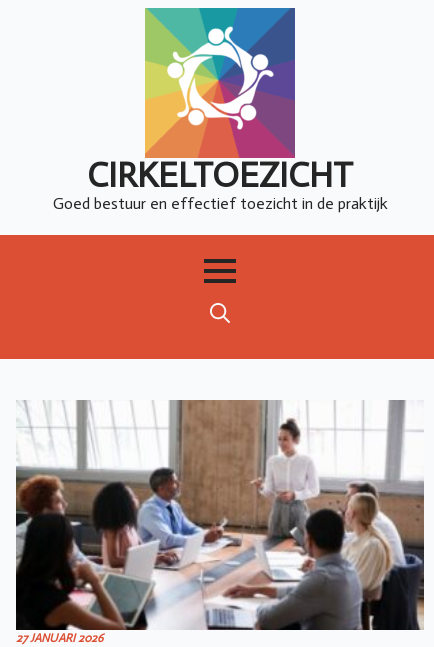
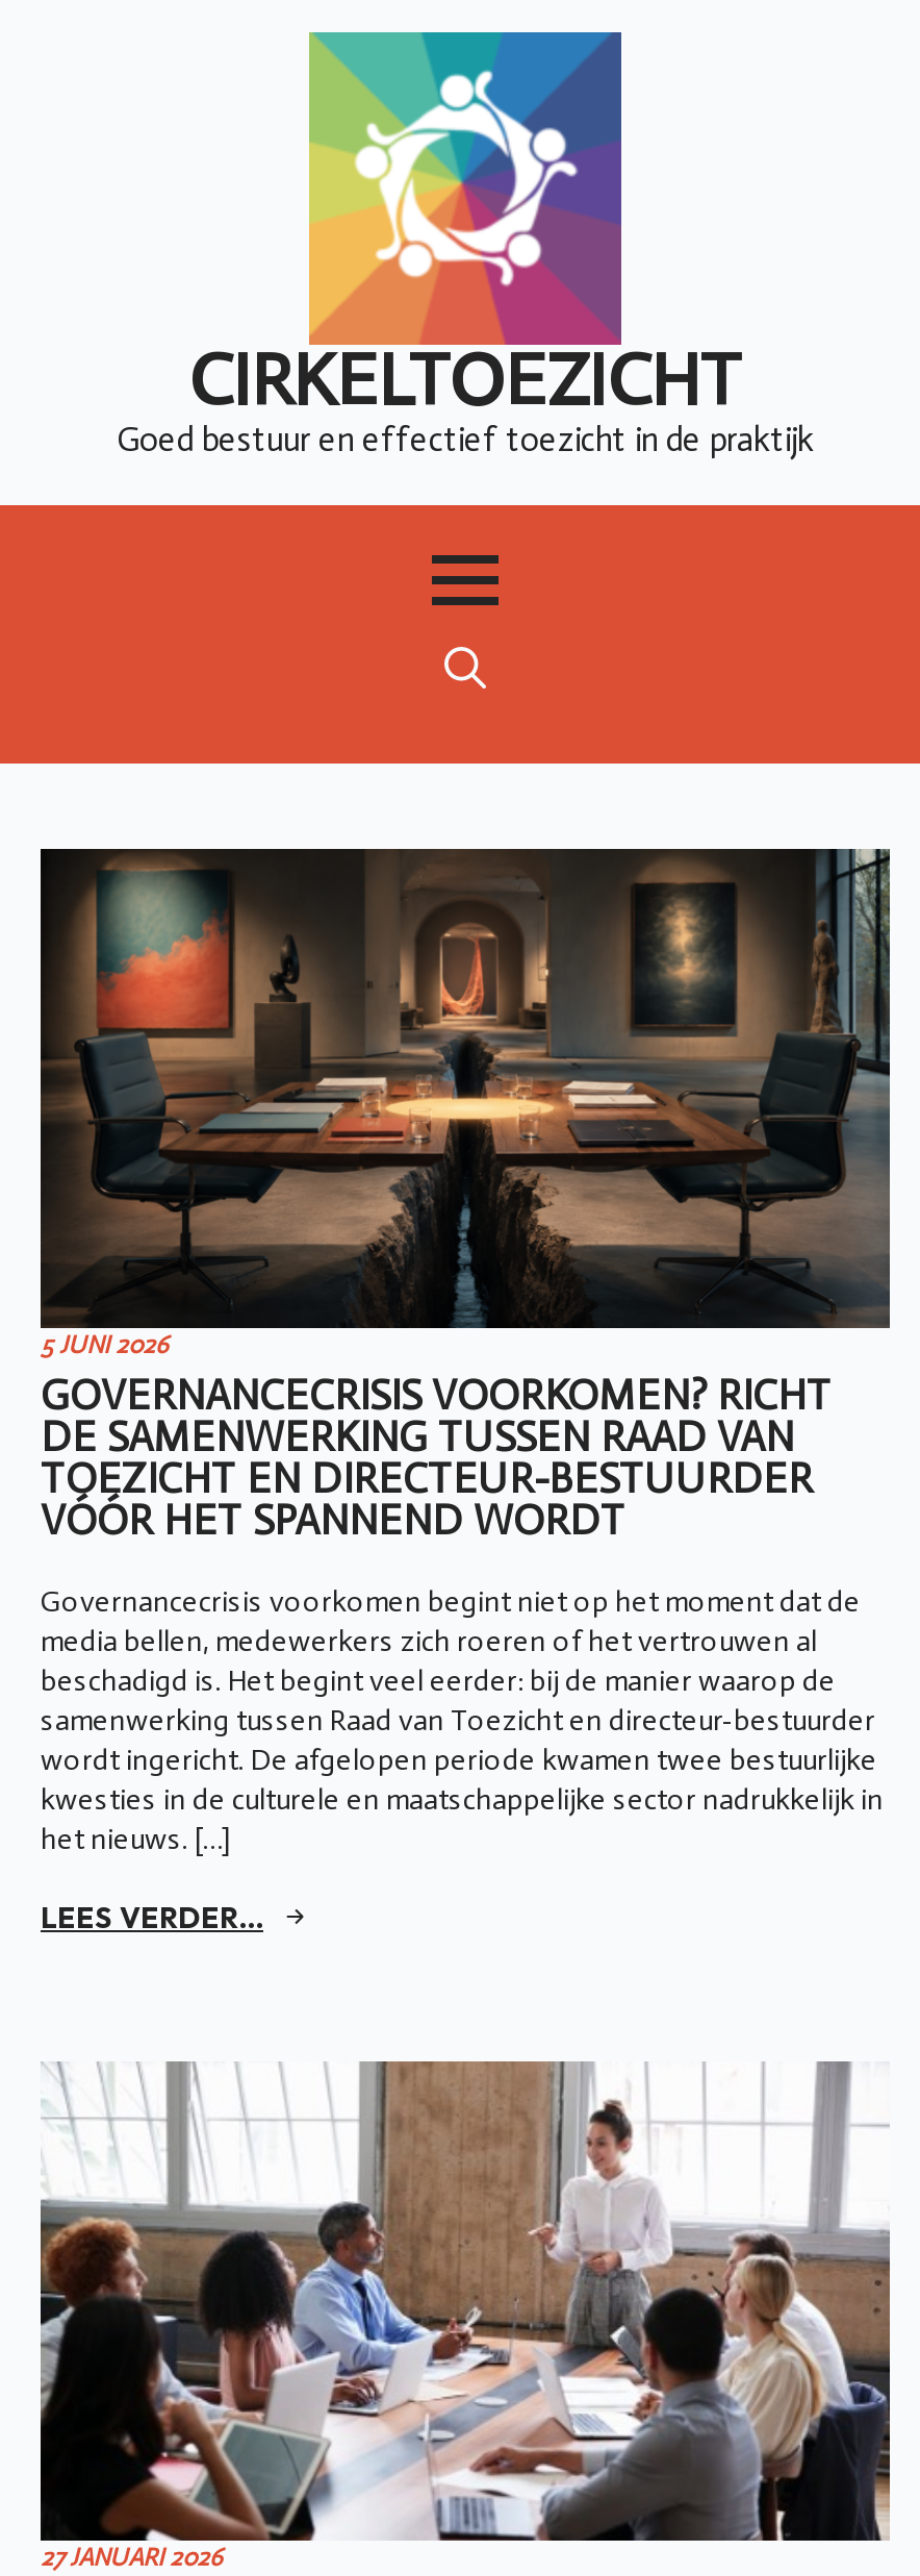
none -> [39,847,892,1358] [image] | 5 JUNI 2026
none -> [41,1369,832,1544] GOVERNANCECRISIS VOORKOMEN? RICHT | DE SAMENWERKING TUSSEN RAAD VAN | TOEZICHT EN DIRECTEUR-BESTUURDER | VÓÓR HET SPANNEND WORDT
none -> [41,1583,884,1937] Governancecrisis voorkomen begint niet op het moment dat de | media bellen, medewerkers zich roeren of het vertrouwen al | beschadigd is. Het begint veel eerder: bij de manier waarop de | samenwerking tussen Raad van Toezicht en directeur-bestuurder | wordt ingericht. De afgelopen periode kwamen twee bestuurlijke | kwesties in de culturele en maatschappelijke sector nadrukkelijk in | het nieuws. […] | LEES VERDER...

